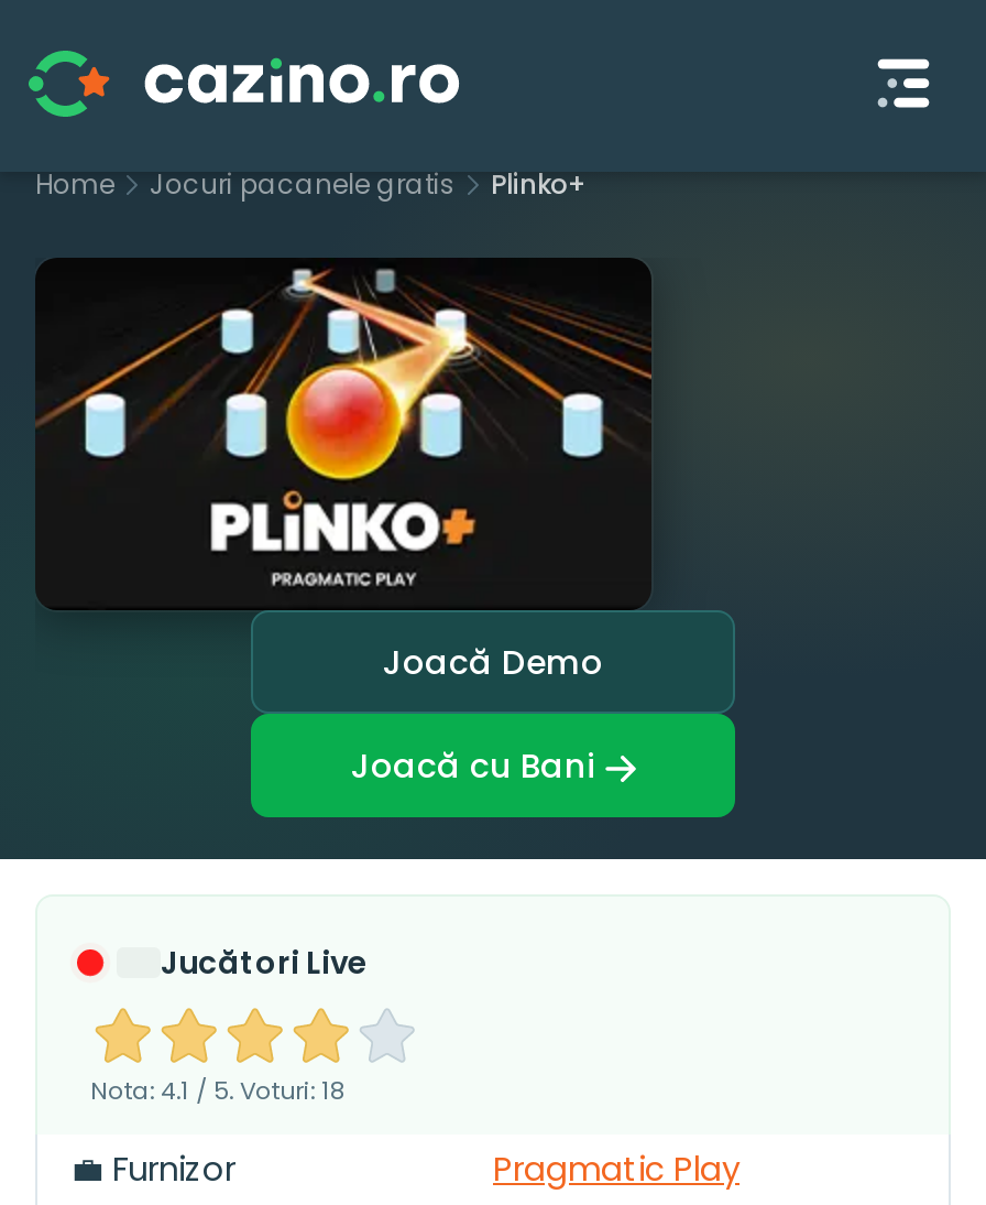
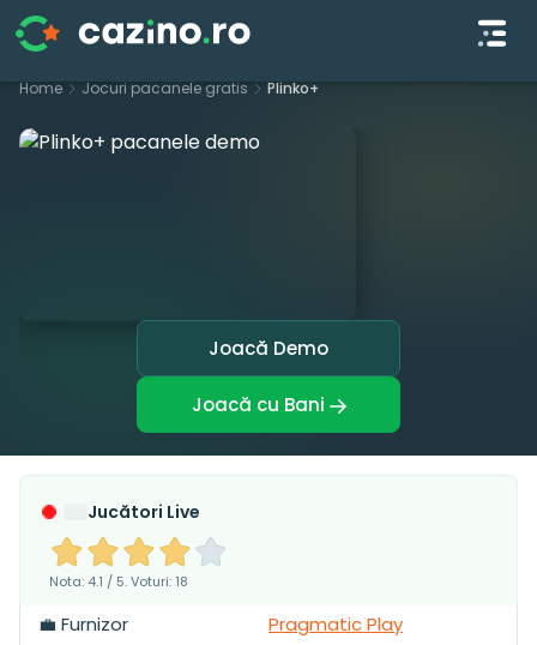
[35,258,651,610] [image] -> none

